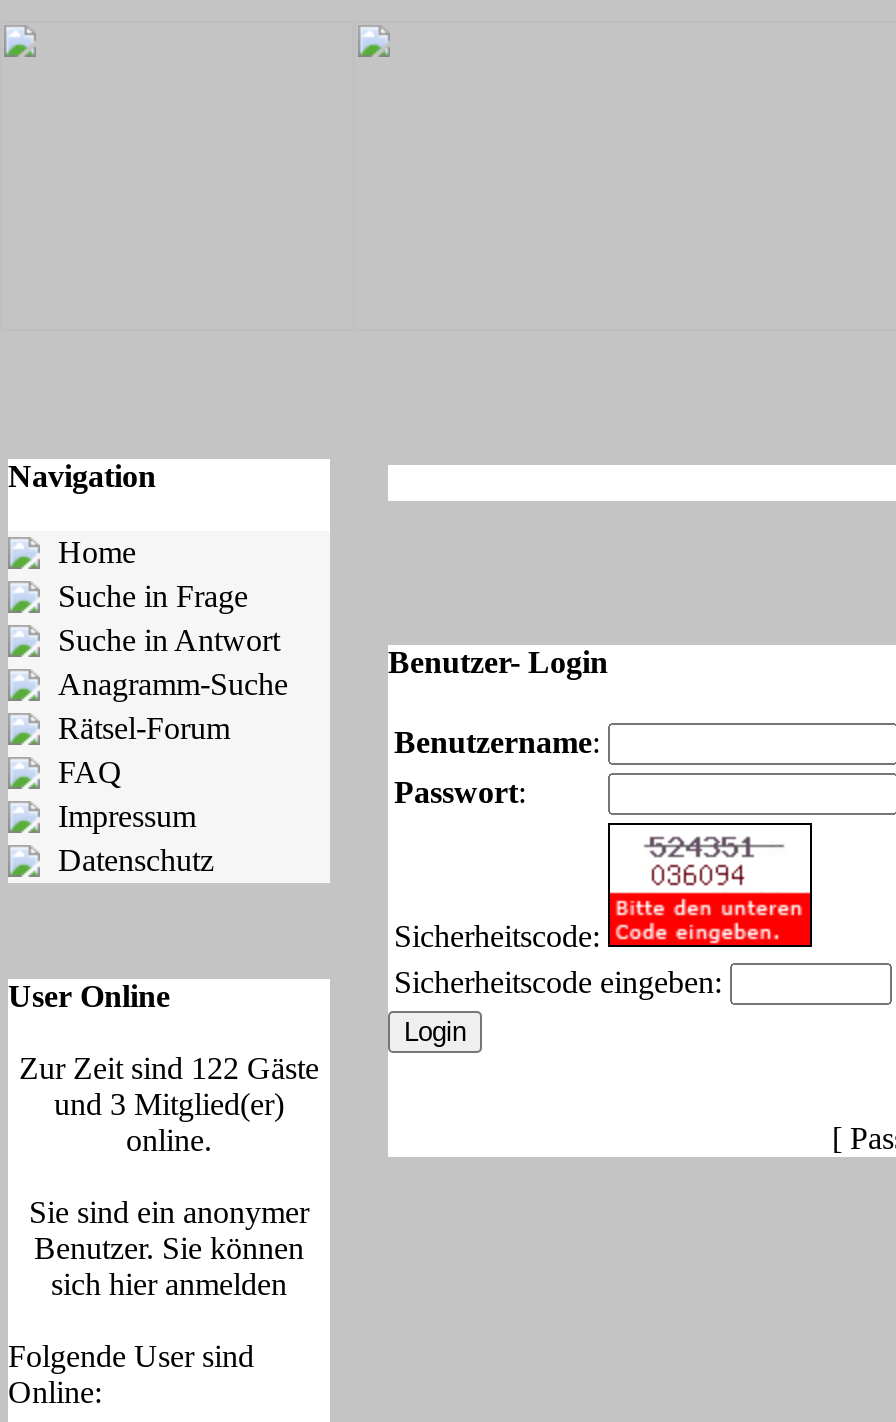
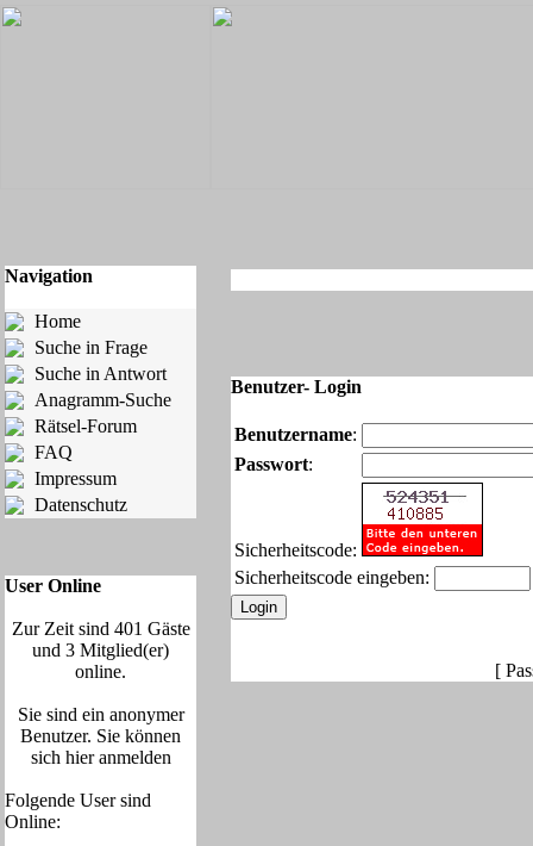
[19,1051,319,1085] Zur Zeit sind 122 Gäste -> [11,618,190,639] Zur Zeit sind 401 Gäste

